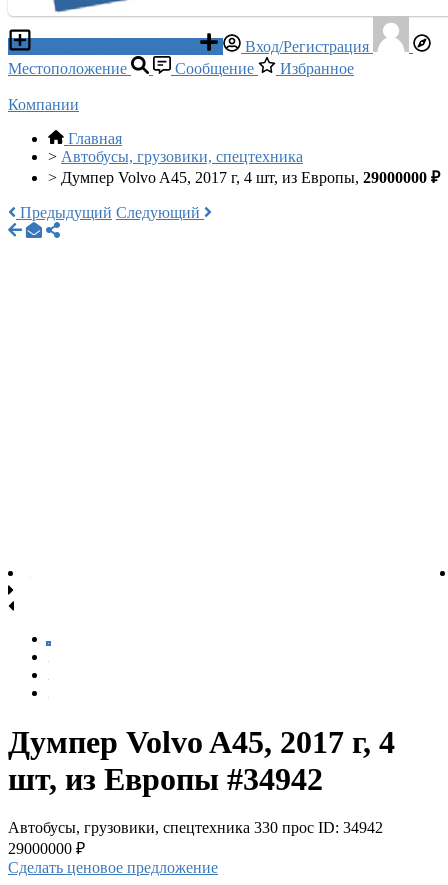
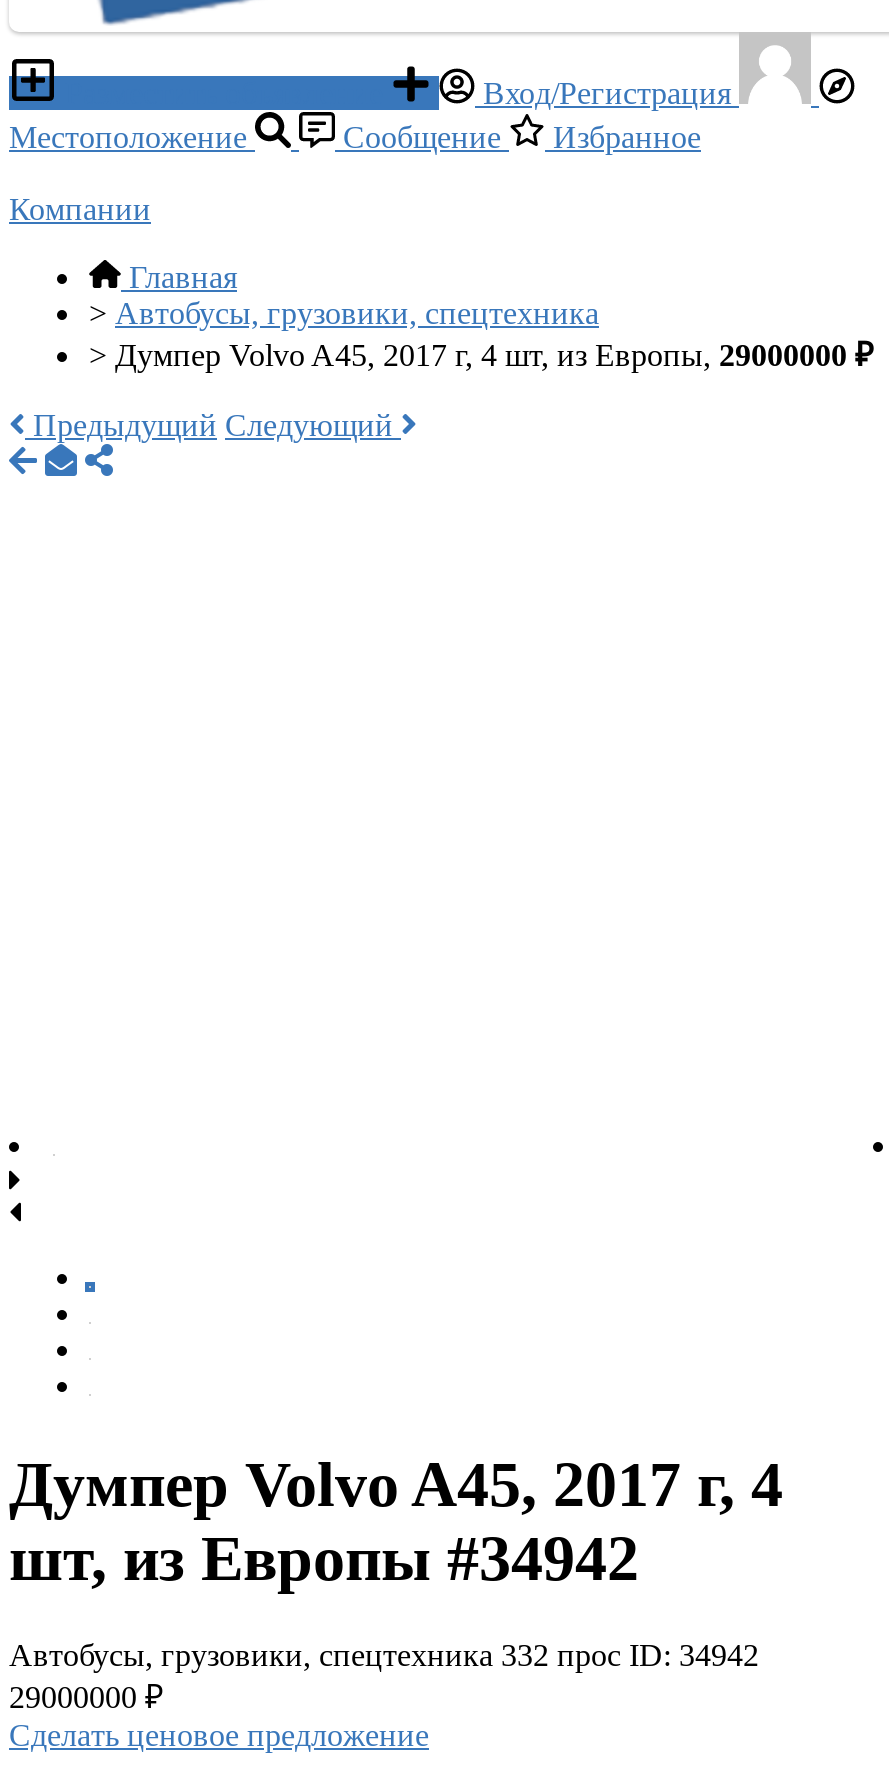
[8,819,383,836] Автобусы, грузовики, спецтехника 330 прос ID: 34942 -> [9,1638,759,1672] Автобусы, грузовики, спецтехника 332 прос ID: 34942

